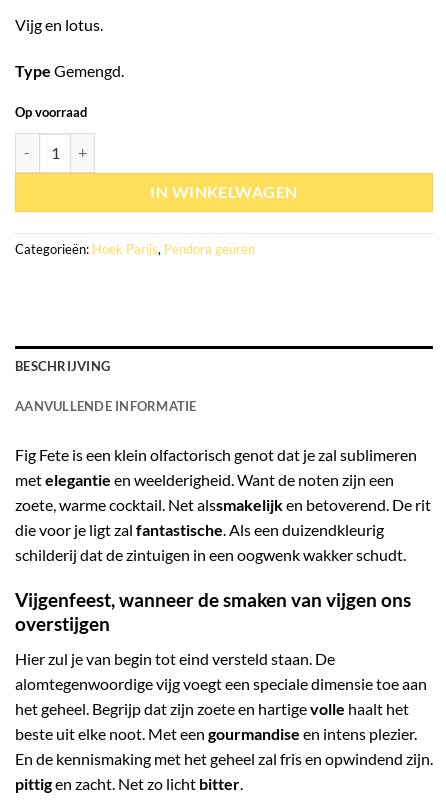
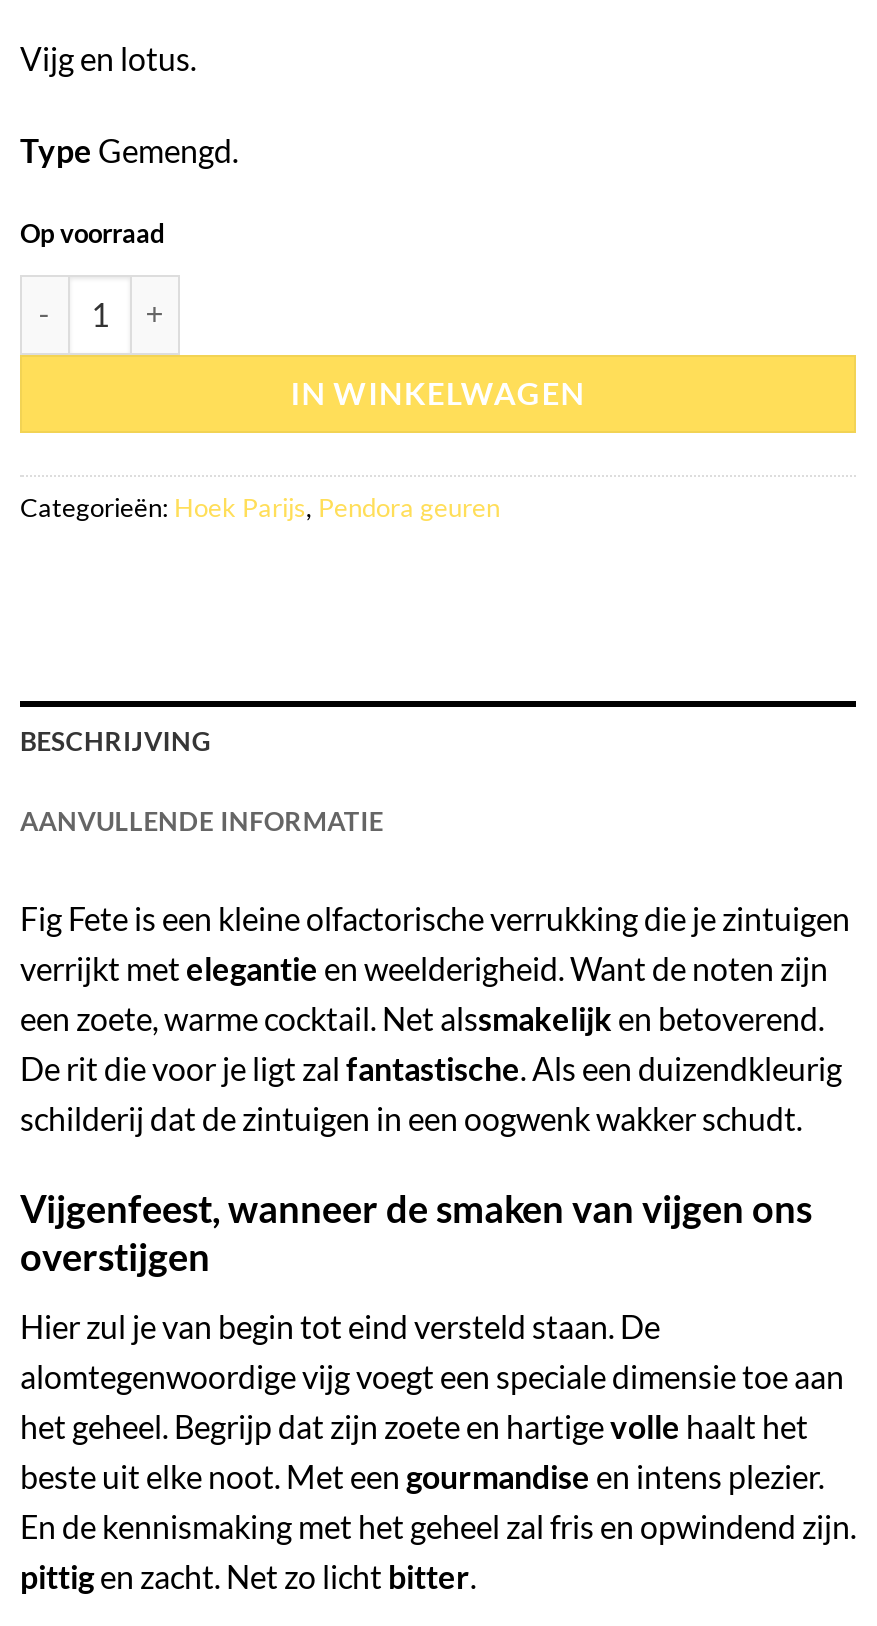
[15,445,431,539] Fig Fete is een klein olfactorisch genot dat je zal sublimeren | met elegantie en weelderigheid. Want de noten zijn een | zoete, warme cocktail. Net alssmakelijk en betoverend. De rit | die voor je ligt zal fantastische. Als een duizendkleurig -> [20,900,850,1088] Fig Fete is een kleine olfactorische verrukking die je zintuigen | verrijkt met elegantie en weelderigheid. Want de noten zijn | een zoete, warme cocktail. Net alssmakelijk en betoverend. | De rit die voor je ligt zal fantastische. Als een duizendkleurig

